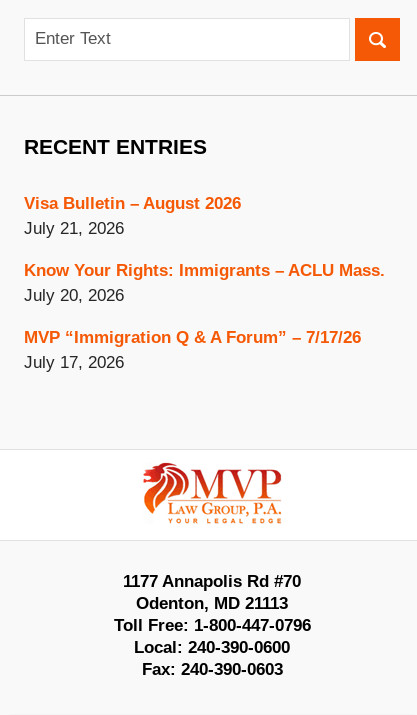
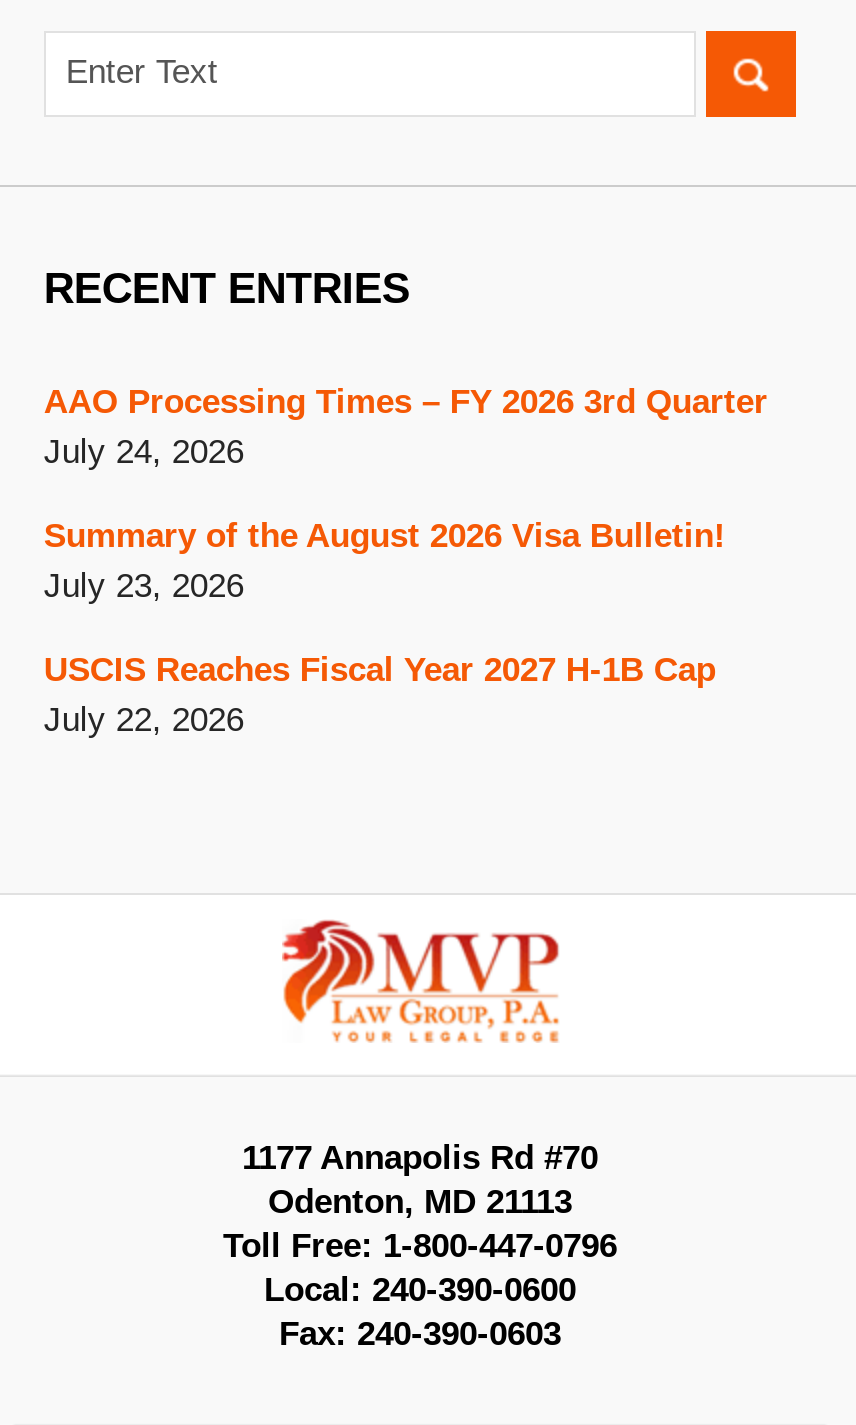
[24,194,241,238] Visa Bulletin – August 2026 | July 21, 2026 -> [44,383,768,471] AAO Processing Times – FY 2026 3rd Quarter | July 24, 2026
[24,261,385,305] Know Your Rights: Immigrants – ACLU Mass. | July 20, 2026 -> [44,517,726,605] Summary of the August 2026 Visa Bulletin! | July 23, 2026
[24,328,361,372] MVP “Immigration Q & A Forum” – 7/17/26 | July 17, 2026 -> [44,651,716,739] USCIS Reaches Fiscal Year 2027 H-1B Cap | July 22, 2026

